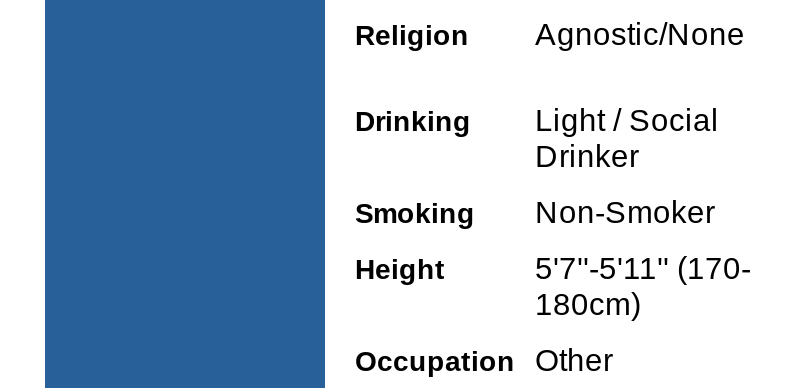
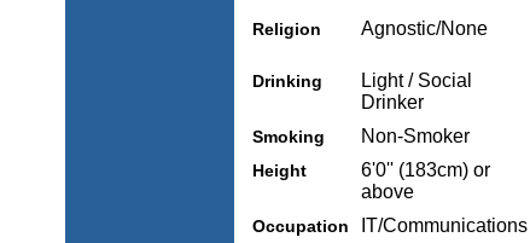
[535,251,751,321] 5'7''-5'11'' (170- | 180cm) -> [361,160,490,202] 6'0'' (183cm) or | above
[535,343,613,377] Other -> [361,215,528,236] IT/Communications

